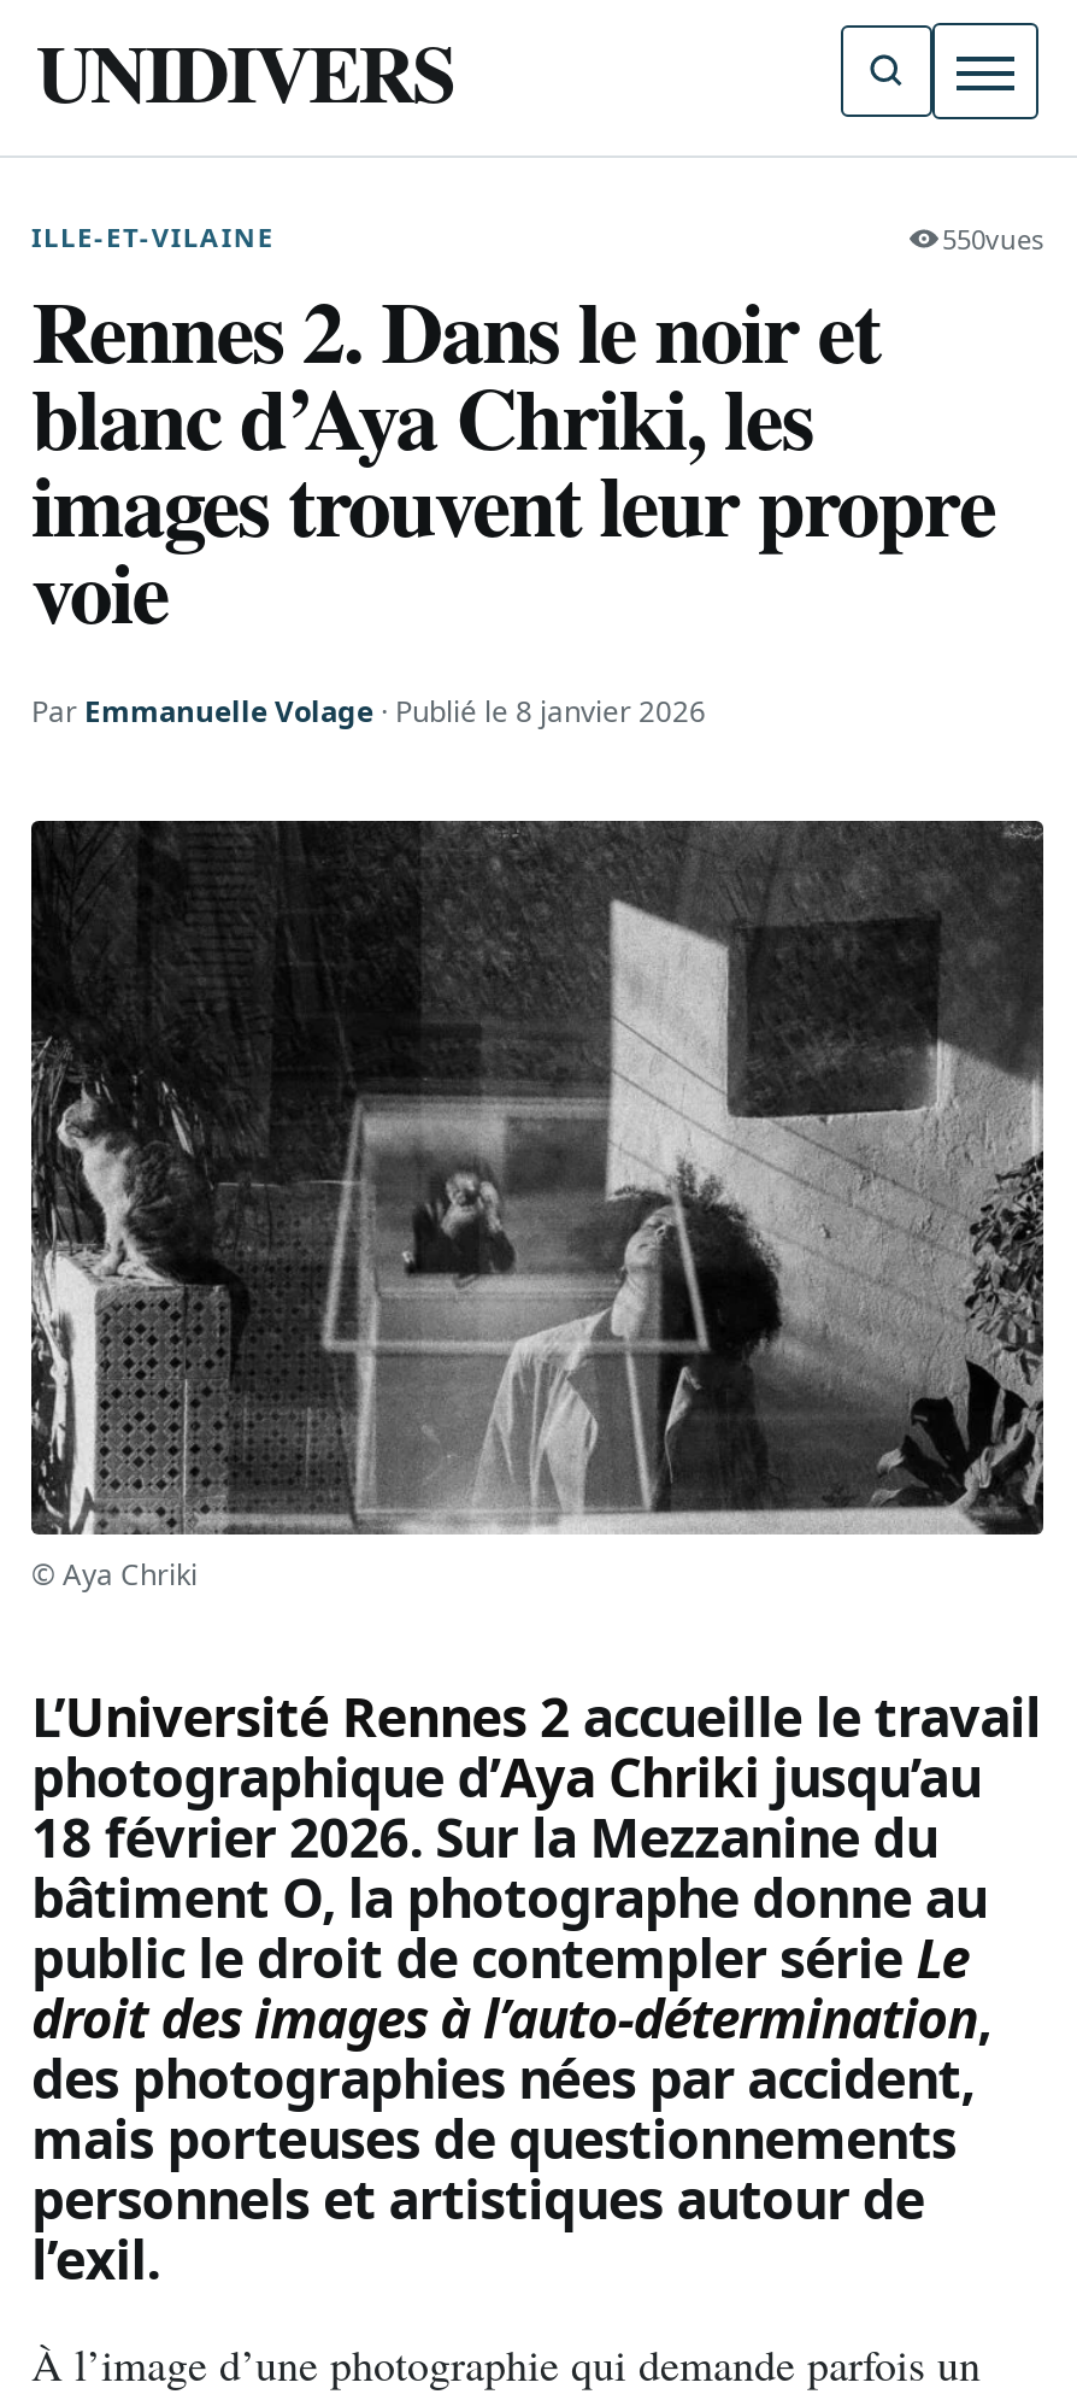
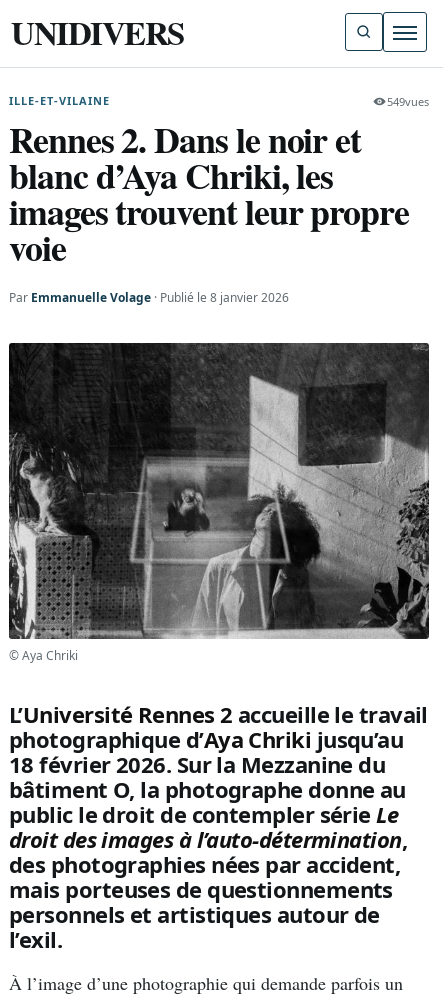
[942,219,1043,256] 550vues -> [387,93,429,108] 549vues

